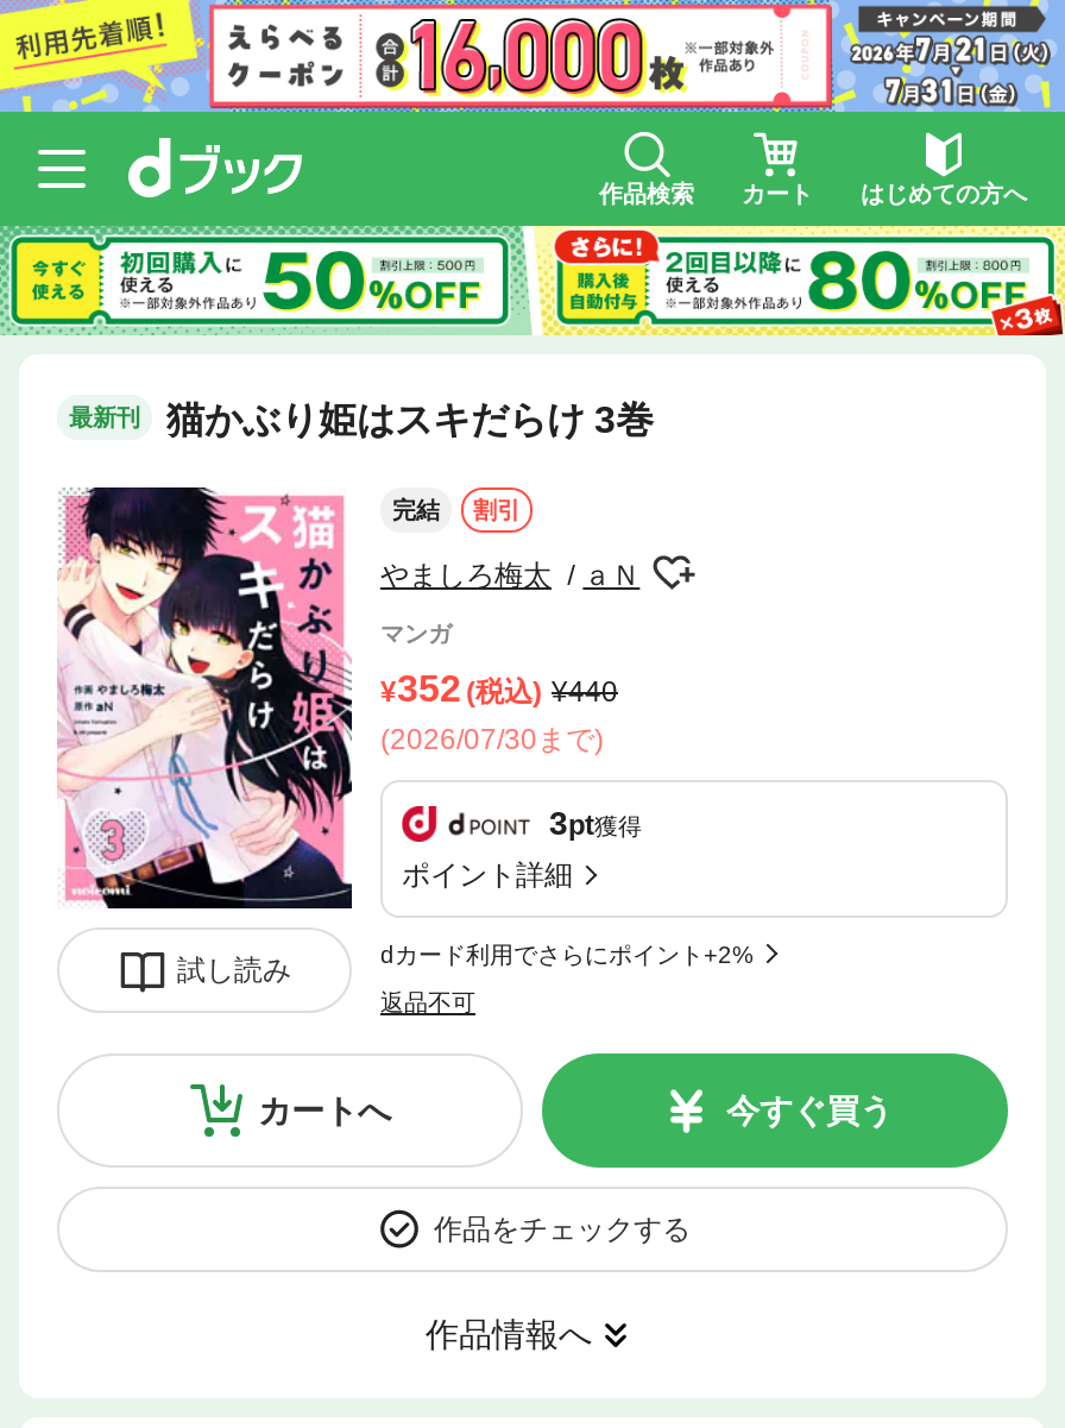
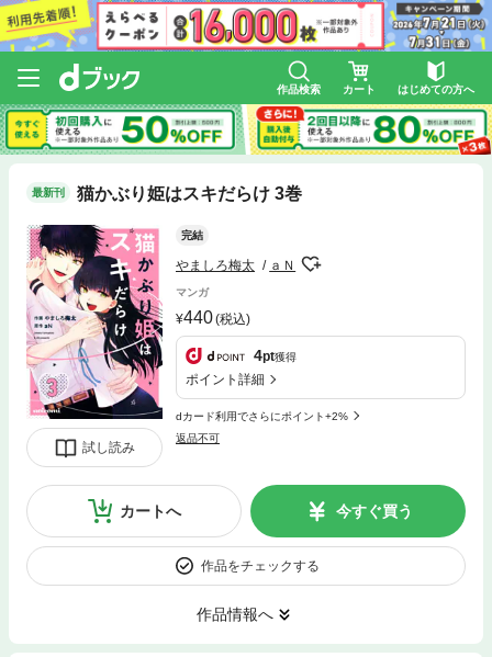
[473,498,521,524] 割引 -> none
[380,669,618,757] 352 (税込) | 440 | (2026/07/30まで) -> [183,309,250,327] 440 (税込)
[549,804,642,843] 3pt獲得 -> [254,347,297,364] 4pt獲得
moved [380,859,754,1016] -> [176,372,348,445]: ポイント詳細 | dカード利用でさらにポイント+2% | 返品不可

